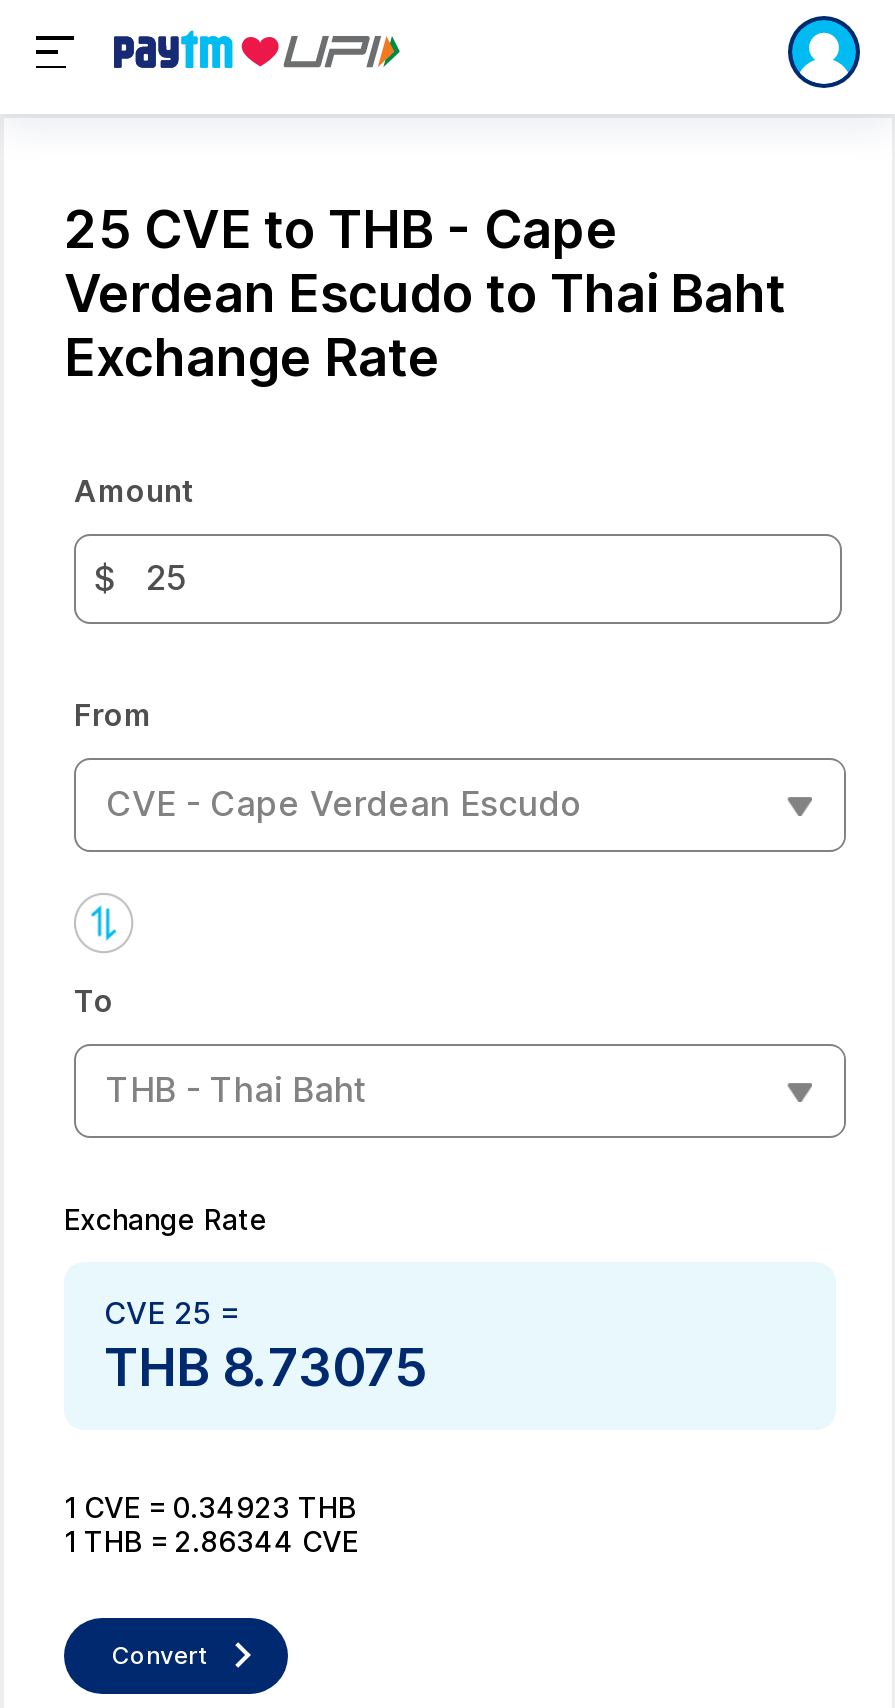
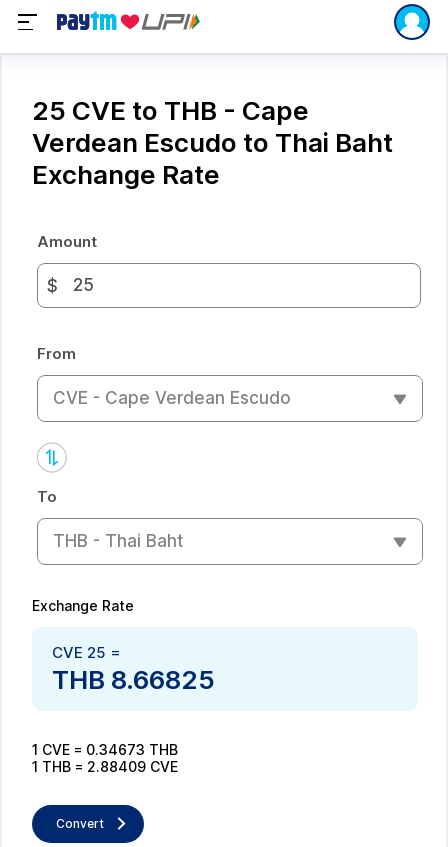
[104,1335,428,1397] THB 8.73075 -> [52,663,215,694] THB 8.66825
[64,1489,356,1523] 1 CVE = 0.34923 THB -> [32,740,178,757] 1 CVE = 0.34673 THB
[64,1523,358,1557] 1 THB = 2.86344 CVE -> [32,757,178,774] 1 THB = 2.88409 CVE

